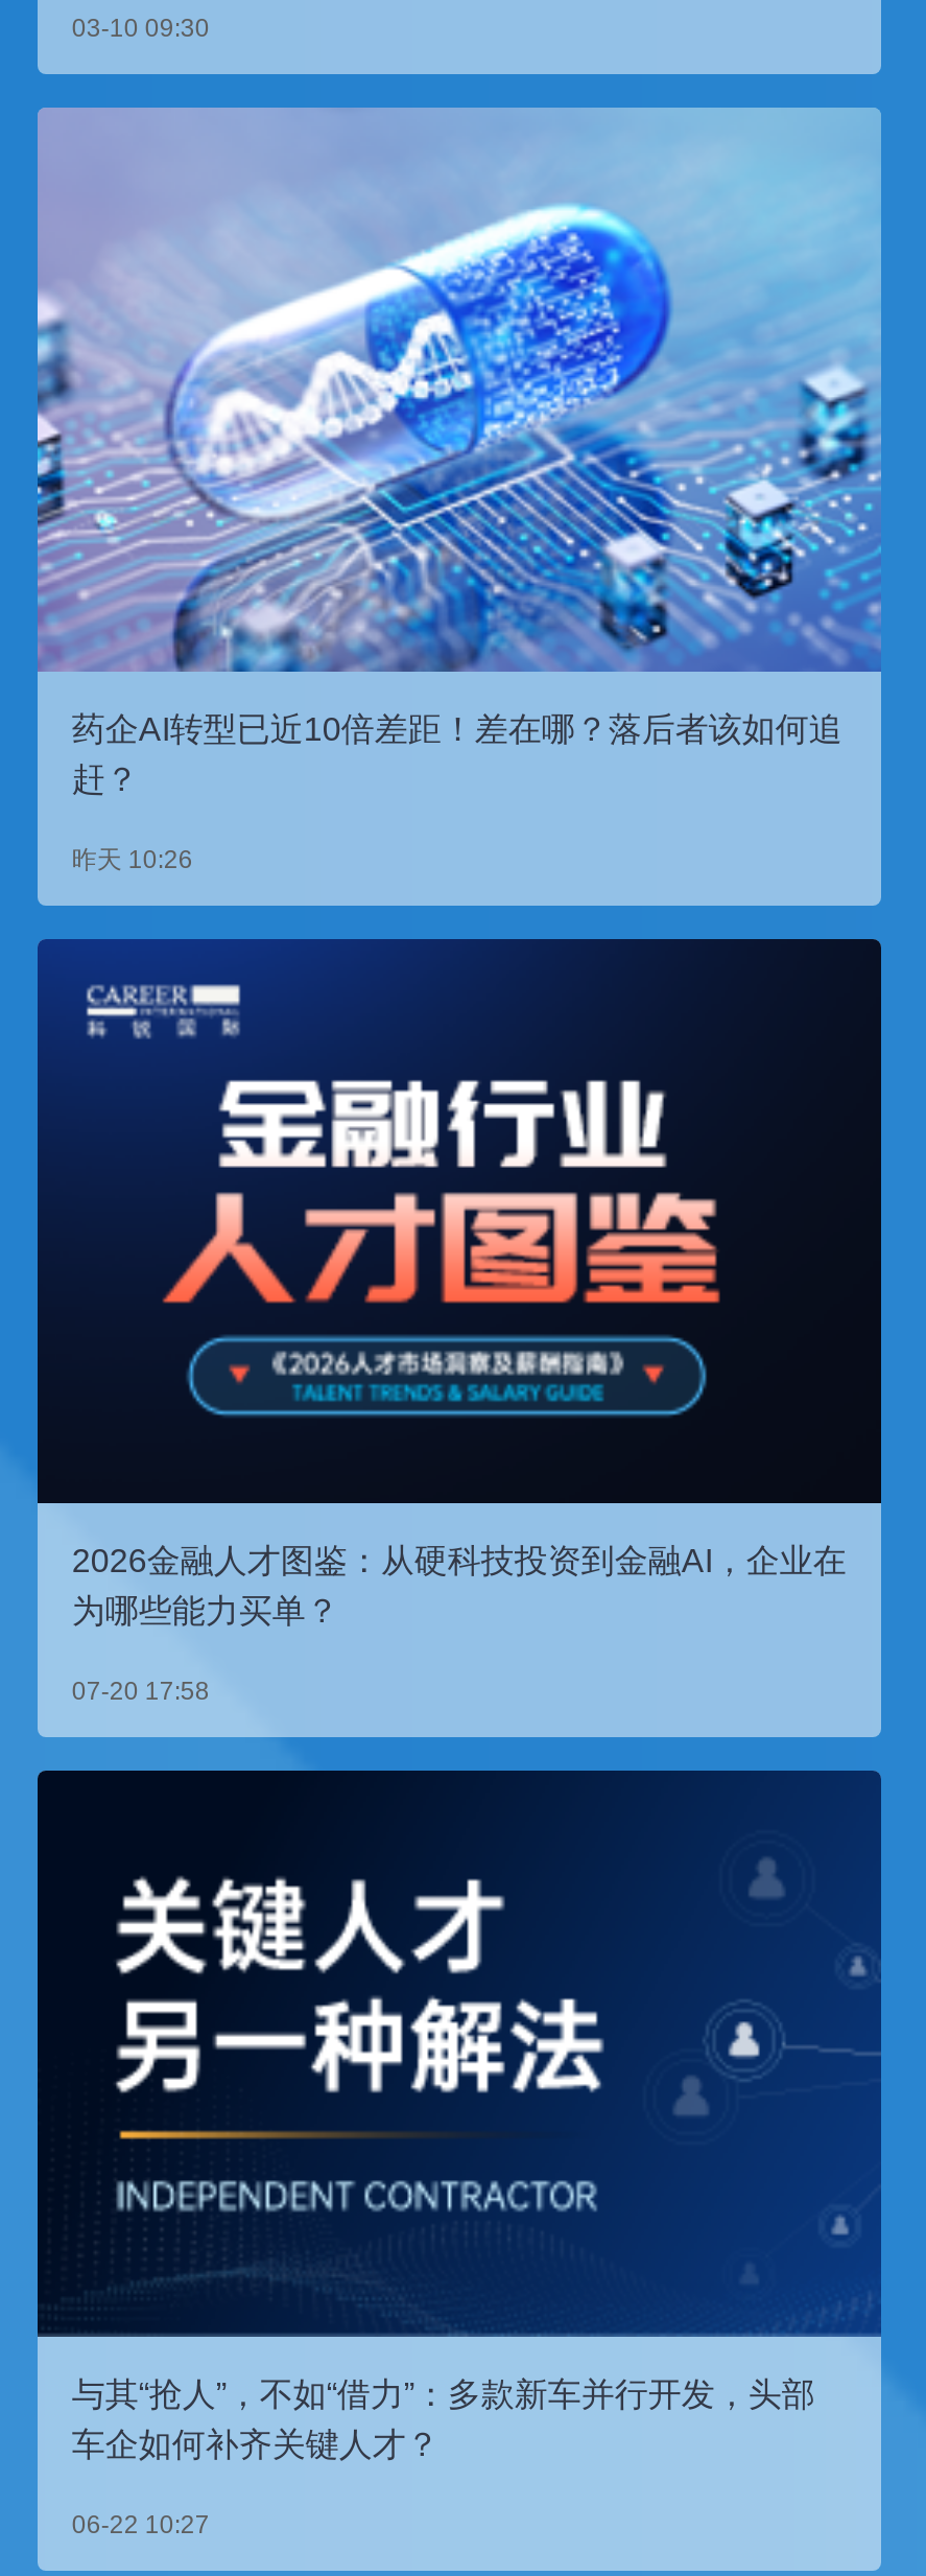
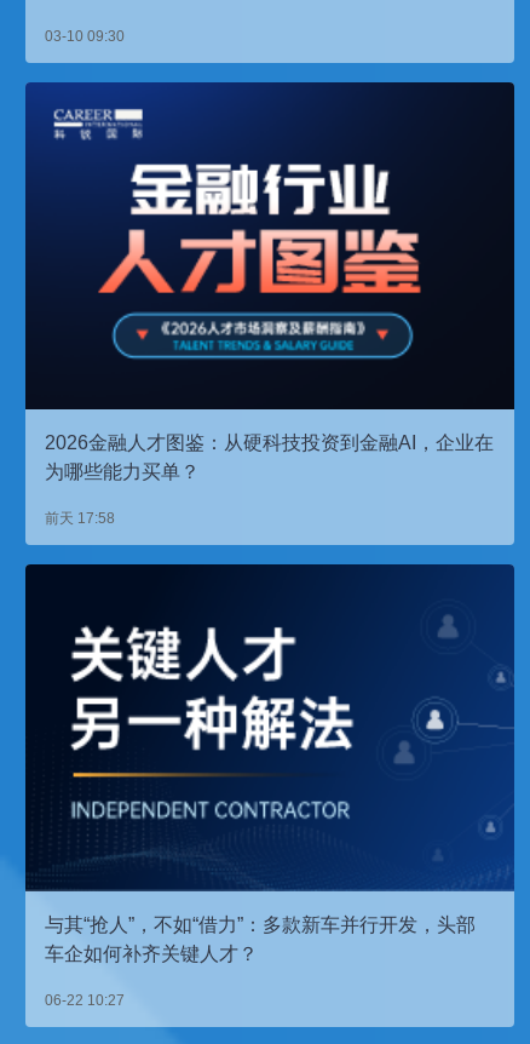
[38,106,881,874] [image] | 药企AI转型已近10倍差距！差在哪？落后者该如何追 | 赶？ | 昨天 10:26 -> none
[72,1677,210,1706] 07-20 17:58 -> [45,510,115,527] 前天 17:58

